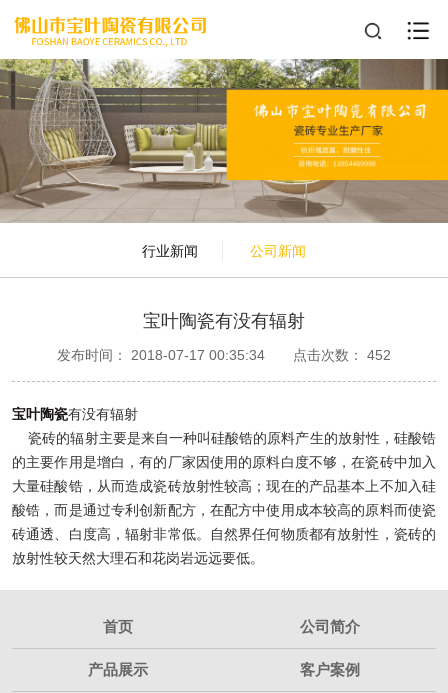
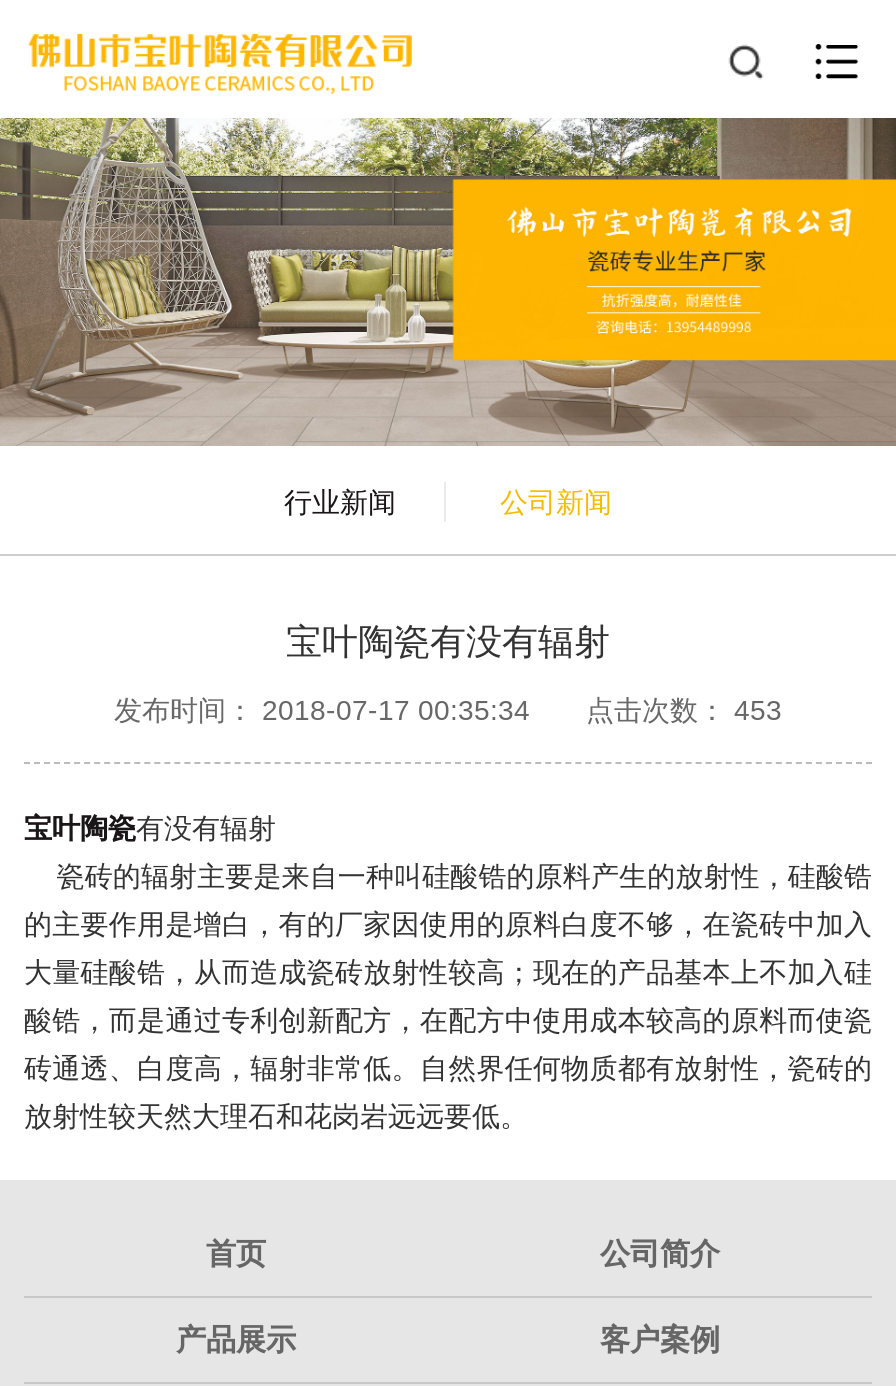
[57,347,391,363] 发布时间： 2018-07-17 00:35:34 点击次数： 452 -> [114,693,782,725] 发布时间： 2018-07-17 00:35:34 点击次数： 453

